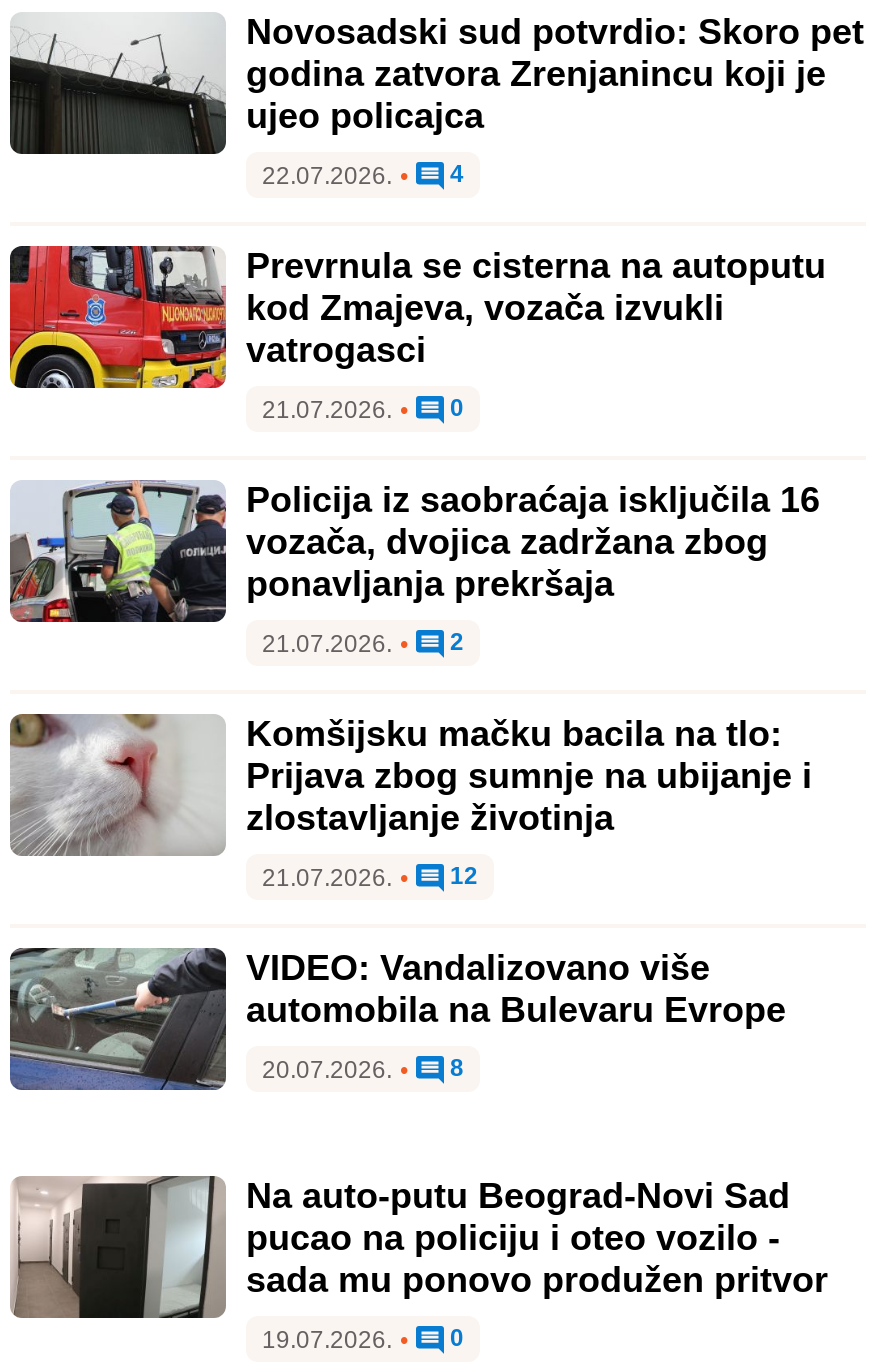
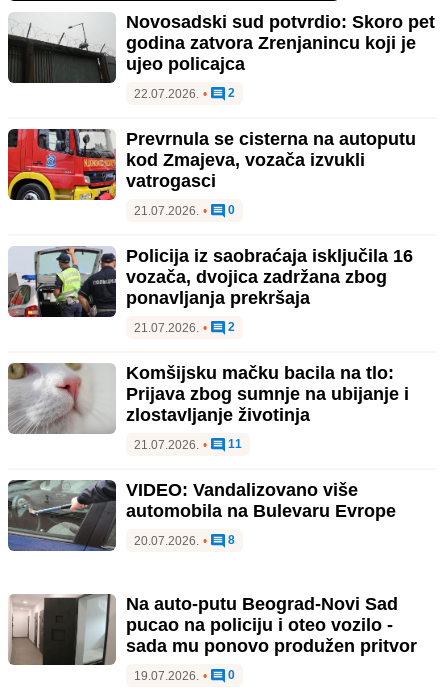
[262,161,464,191] 22.07.2026. • 4 -> [134,86,235,101] 22.07.2026. • 2
[262,863,478,893] 21.07.2026. • 12 -> [134,437,242,452] 21.07.2026. • 11

